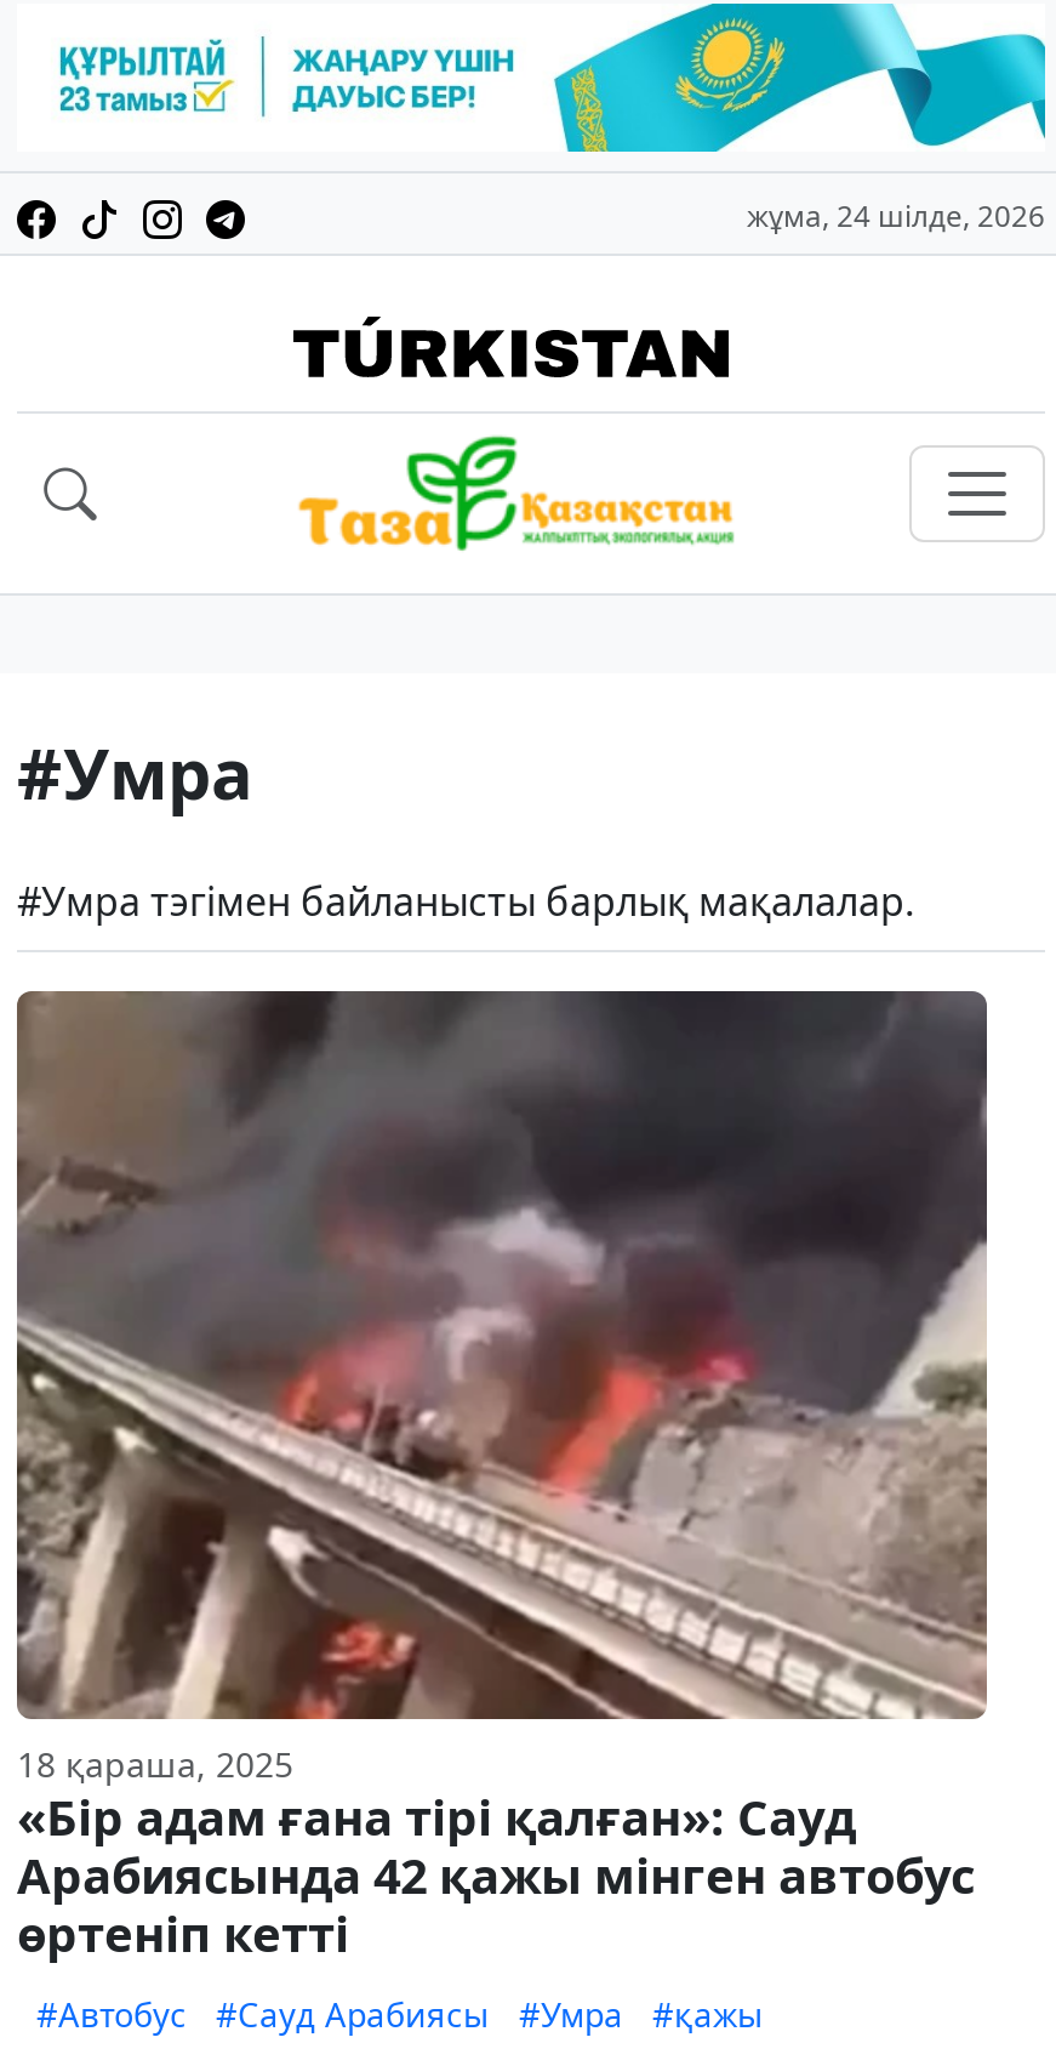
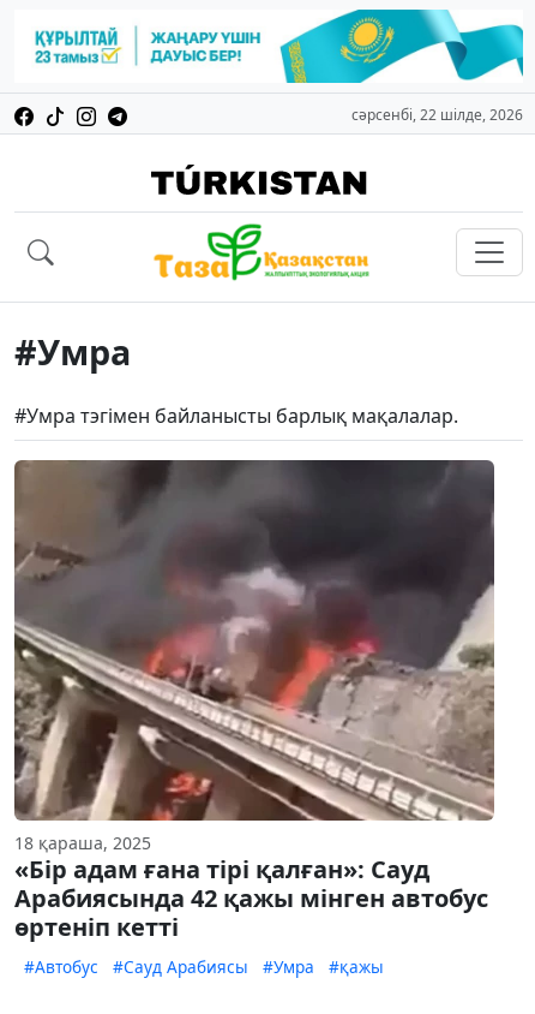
[747,196,1045,237] жұма, 24 шілде, 2026 -> [351,105,523,125] сәрсенбі, 22 шілде, 2026

